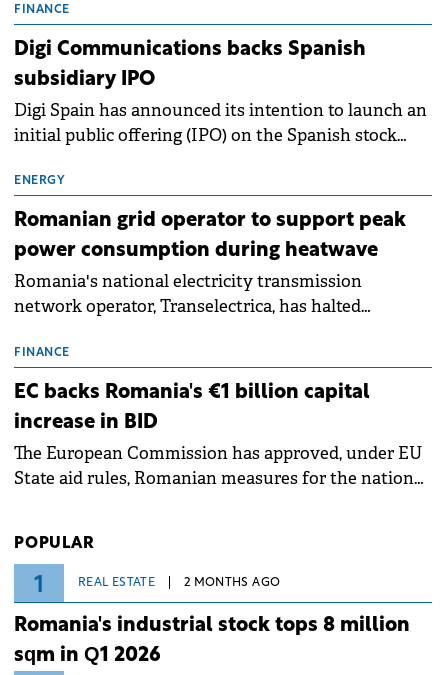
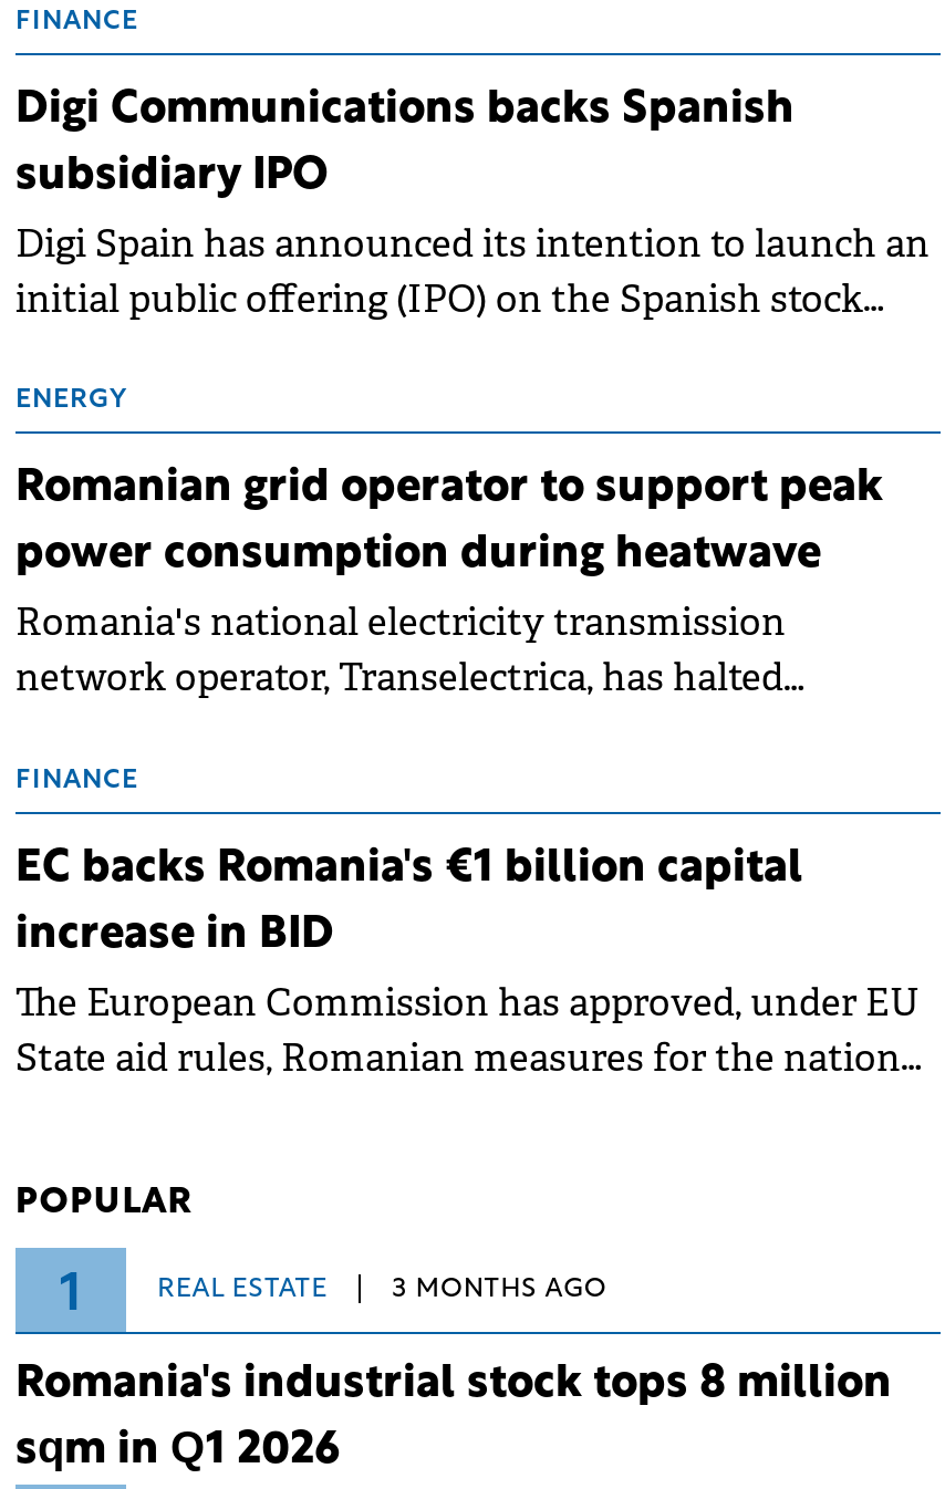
[184,577,280,589] 2 MONTHS AGO -> [392,1277,607,1303] 3 MONTHS AGO

